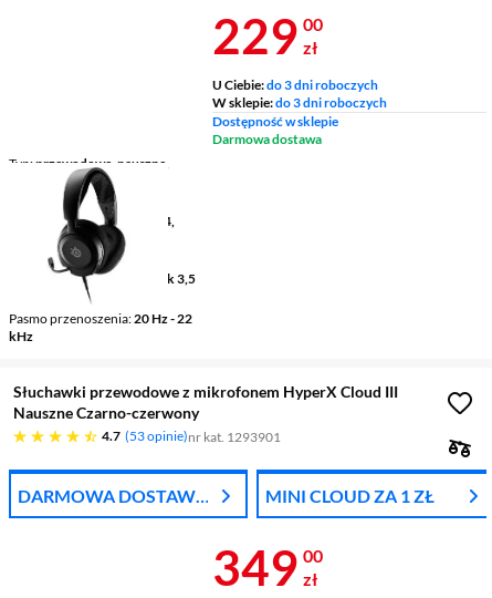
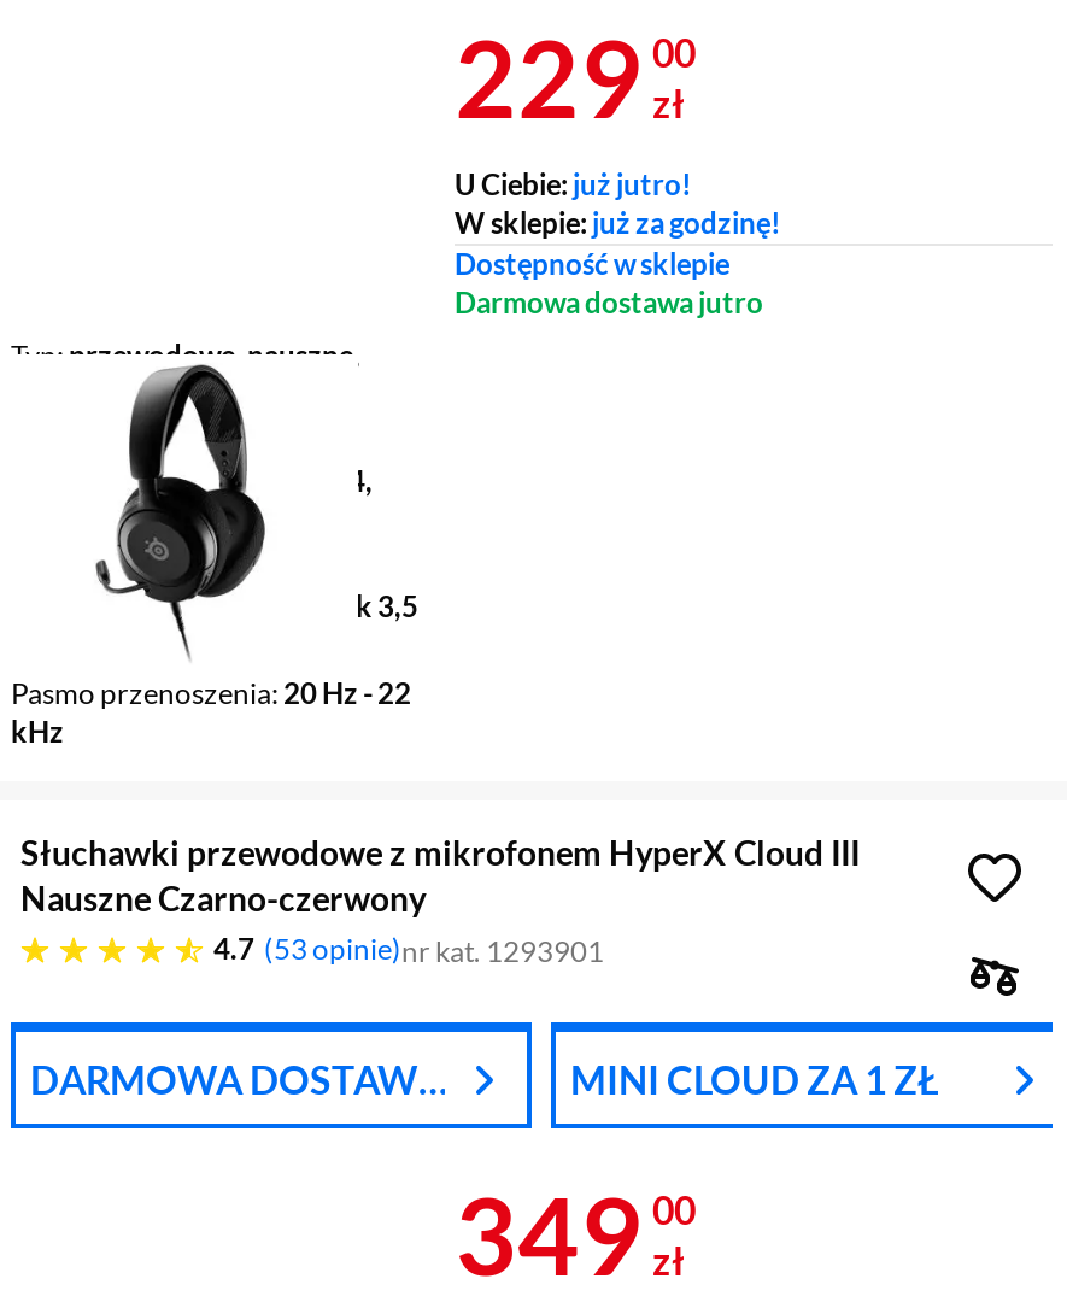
[212,76,387,110] U Ciebie: do 3 dni roboczych | W sklepie: do 3 dni roboczych -> [455,165,780,240] U Ciebie: już jutro! | W sklepie: już za godzinę!
[212,130,322,147] Darmowa dostawa -> [455,283,763,319] Darmowa dostawa jutro

